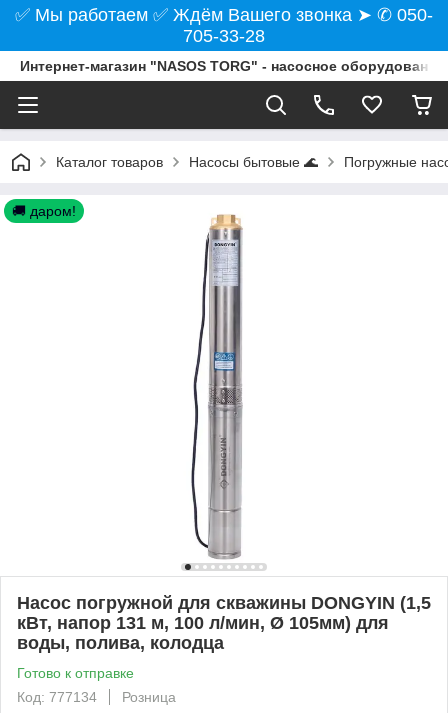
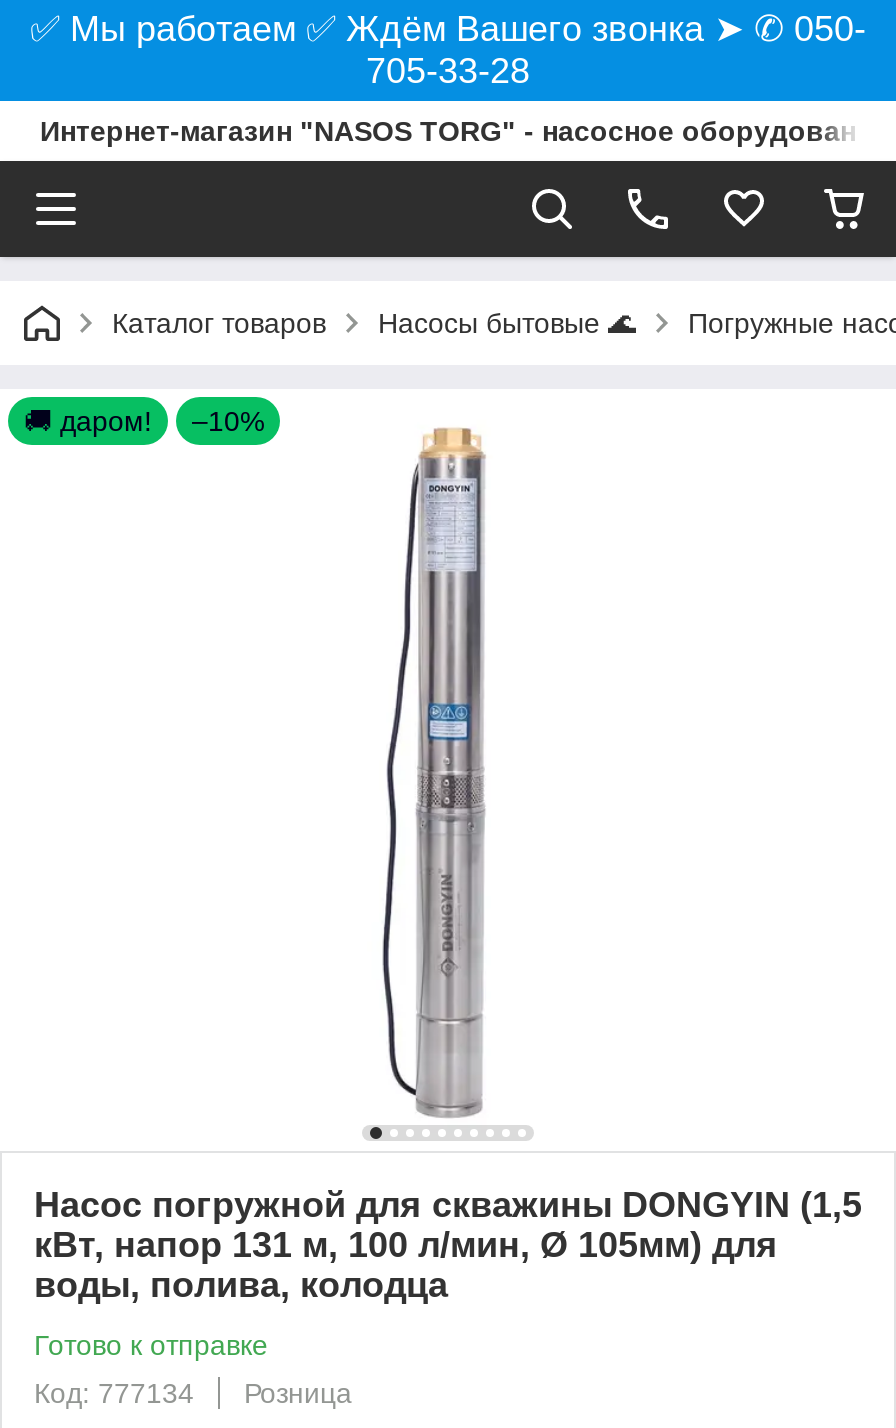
none -> [192,405,264,437] –10%

